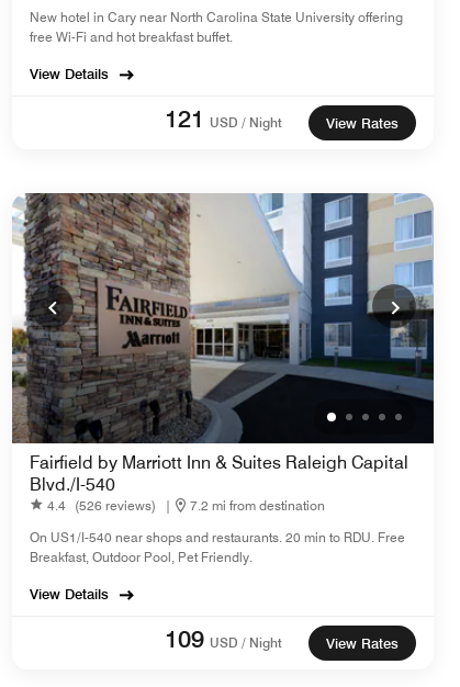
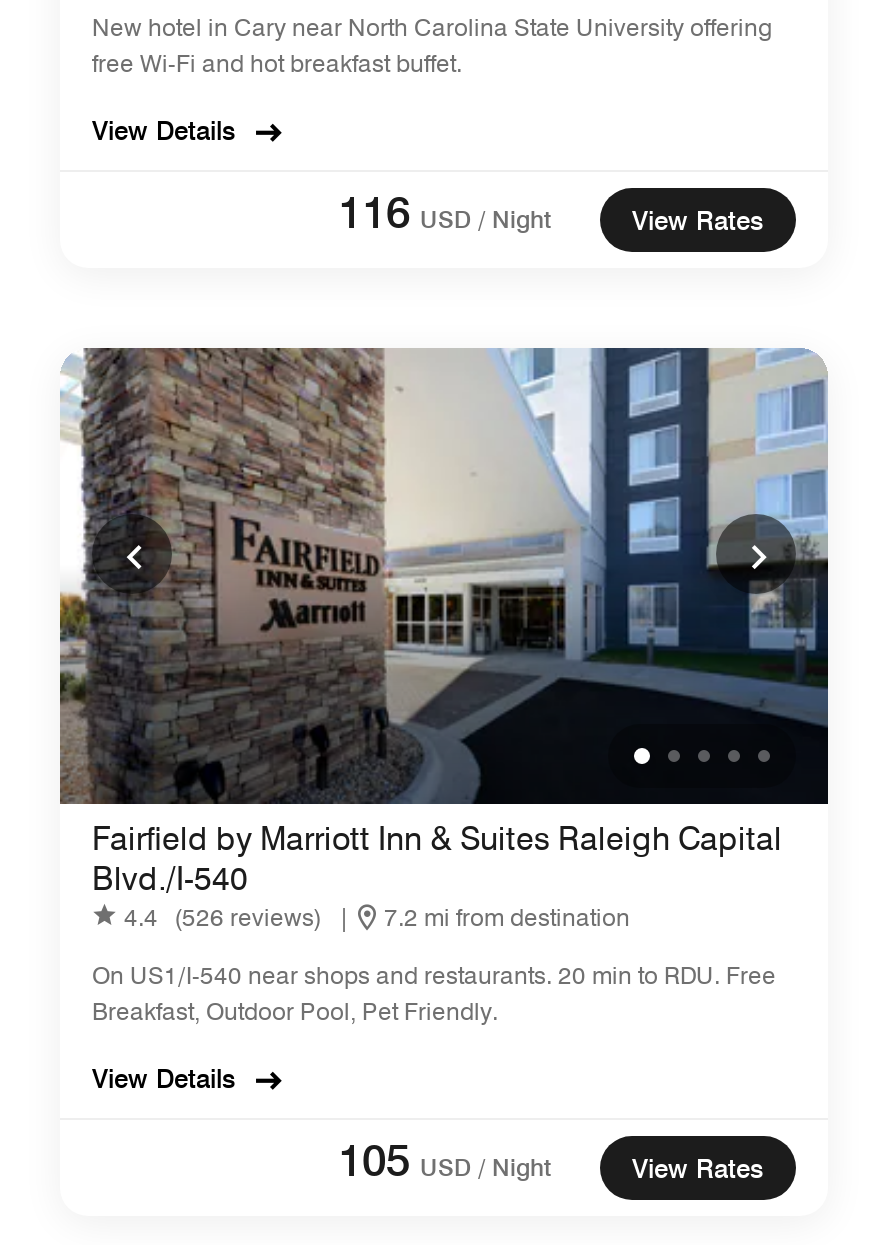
[165,104,282,133] 121 USD / Night -> [338,186,552,238] 116 USD / Night
[165,624,282,653] 109 USD / Night -> [338,1134,552,1186] 105 USD / Night

